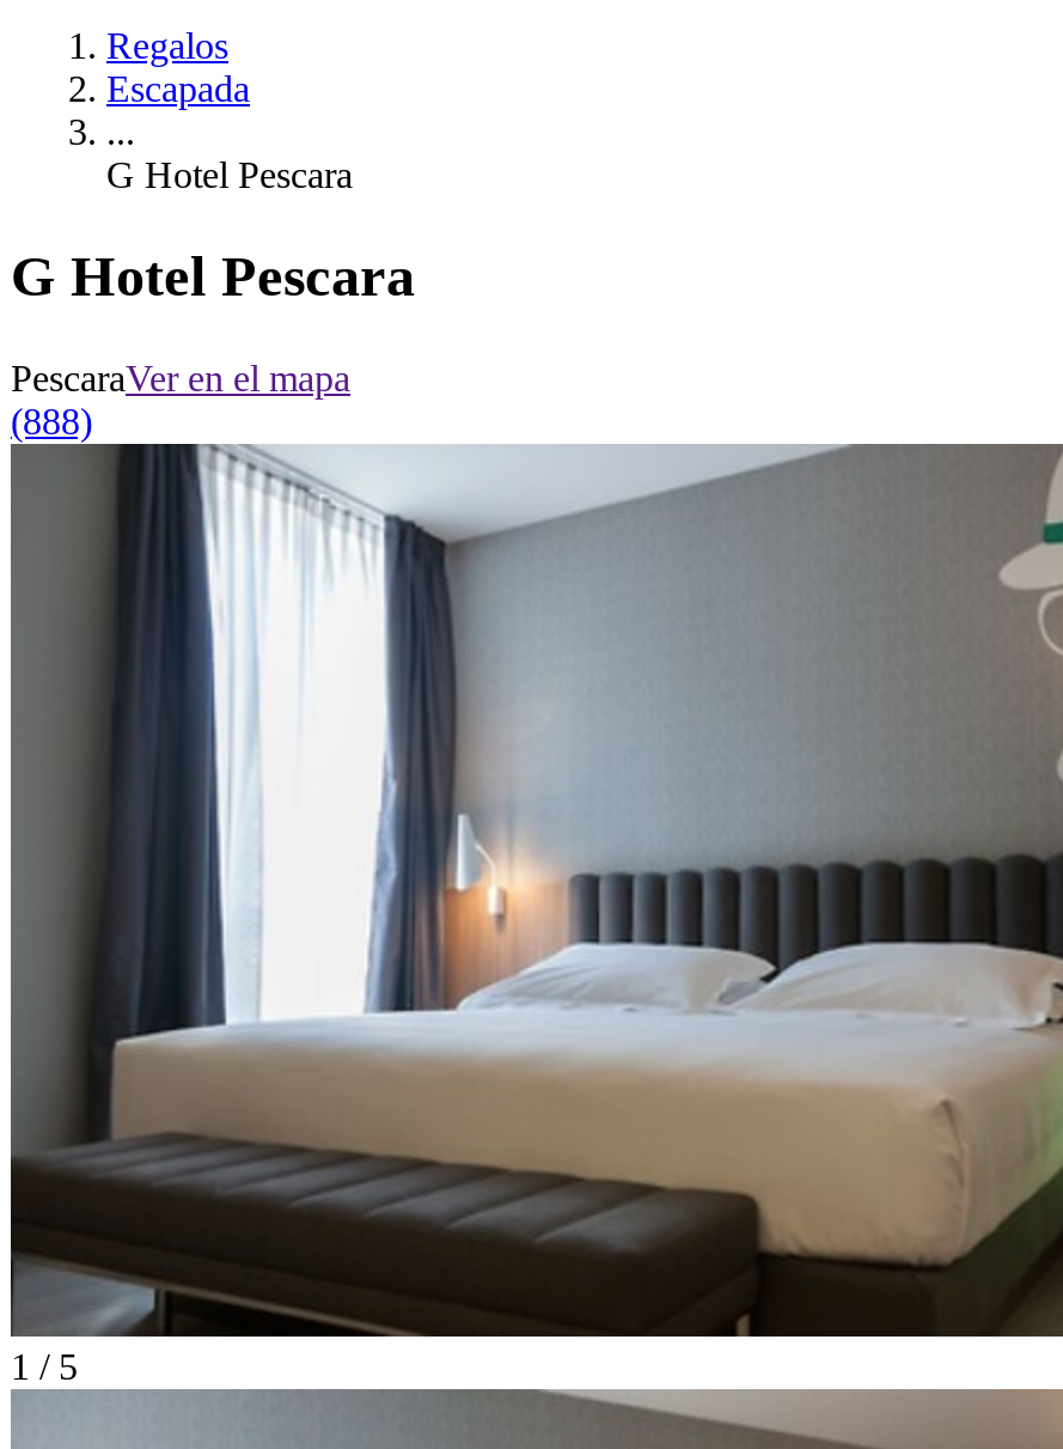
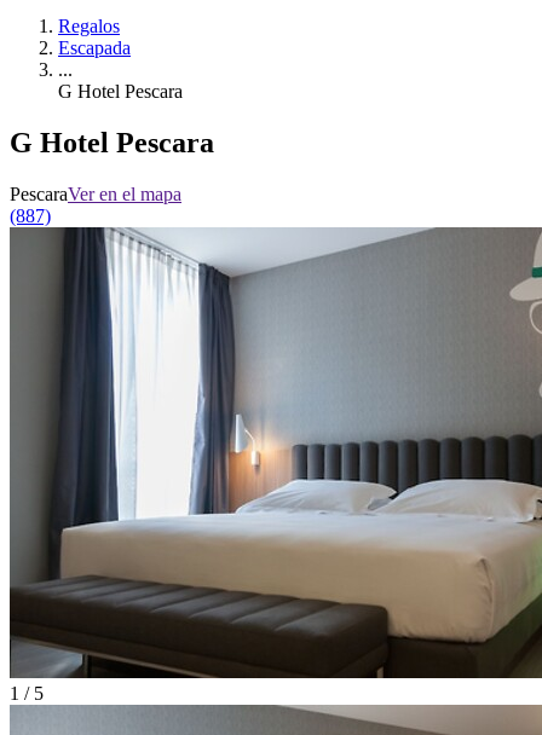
[11,400,92,441] (888) -> [10,205,51,226] (887)

